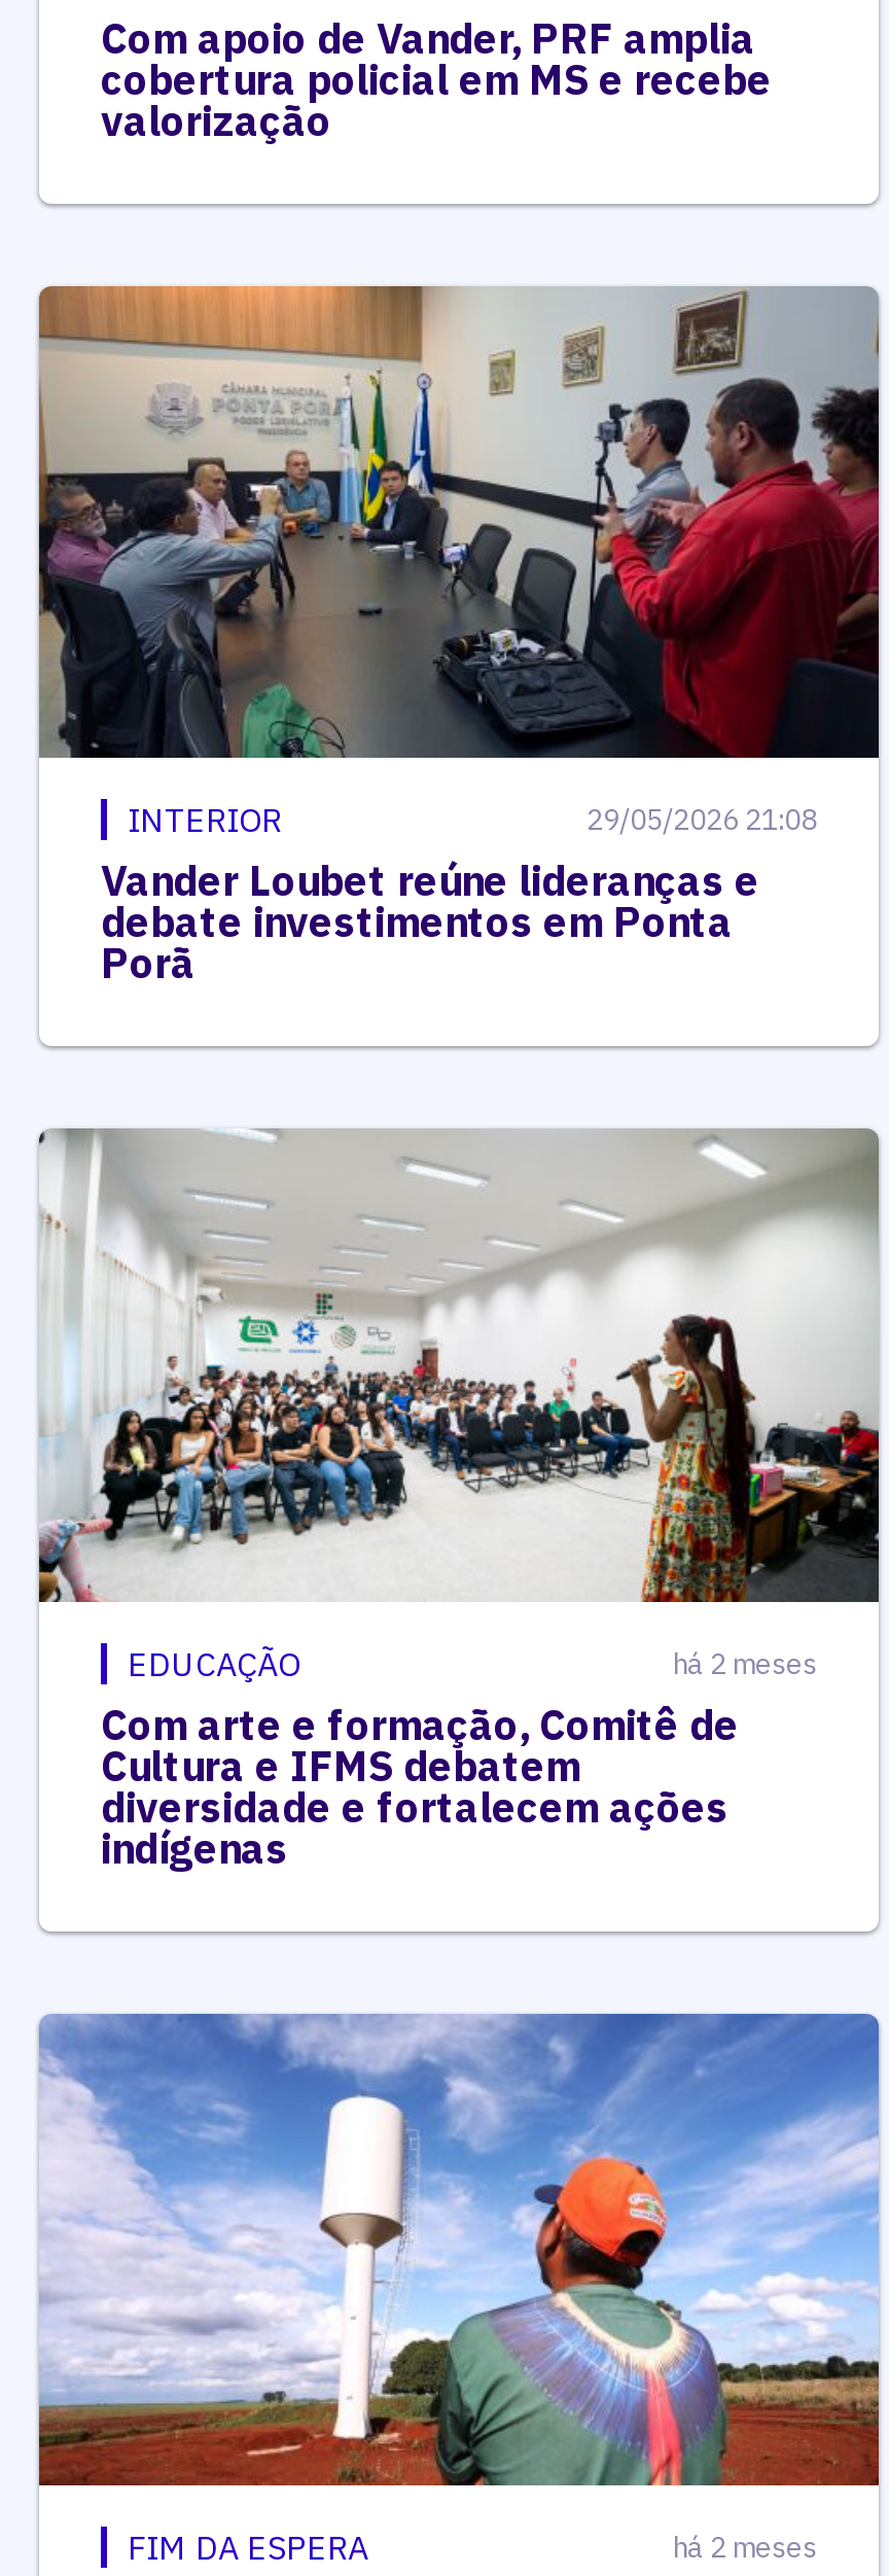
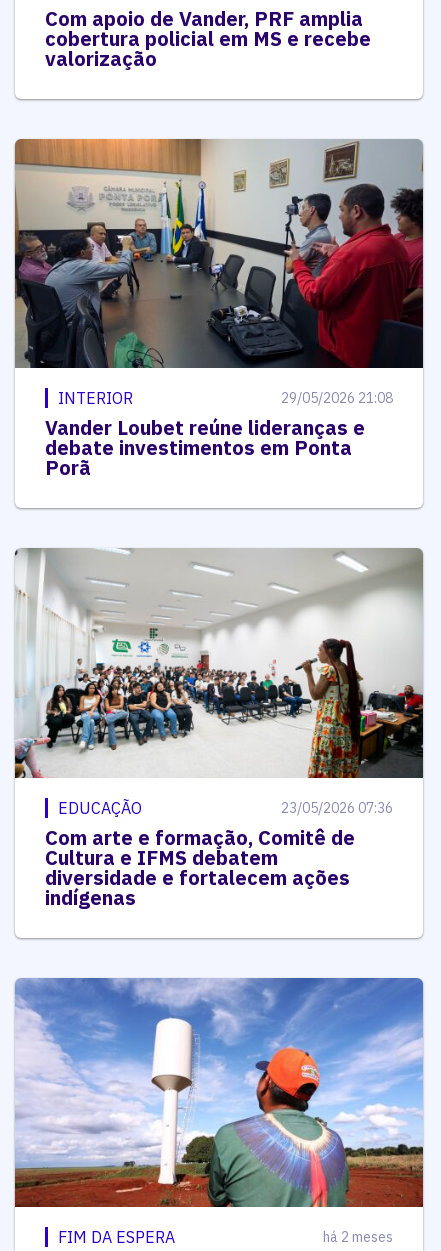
[673,1644,817,1681] há 2 meses -> [281,798,393,816] 23/05/2026 07:36

